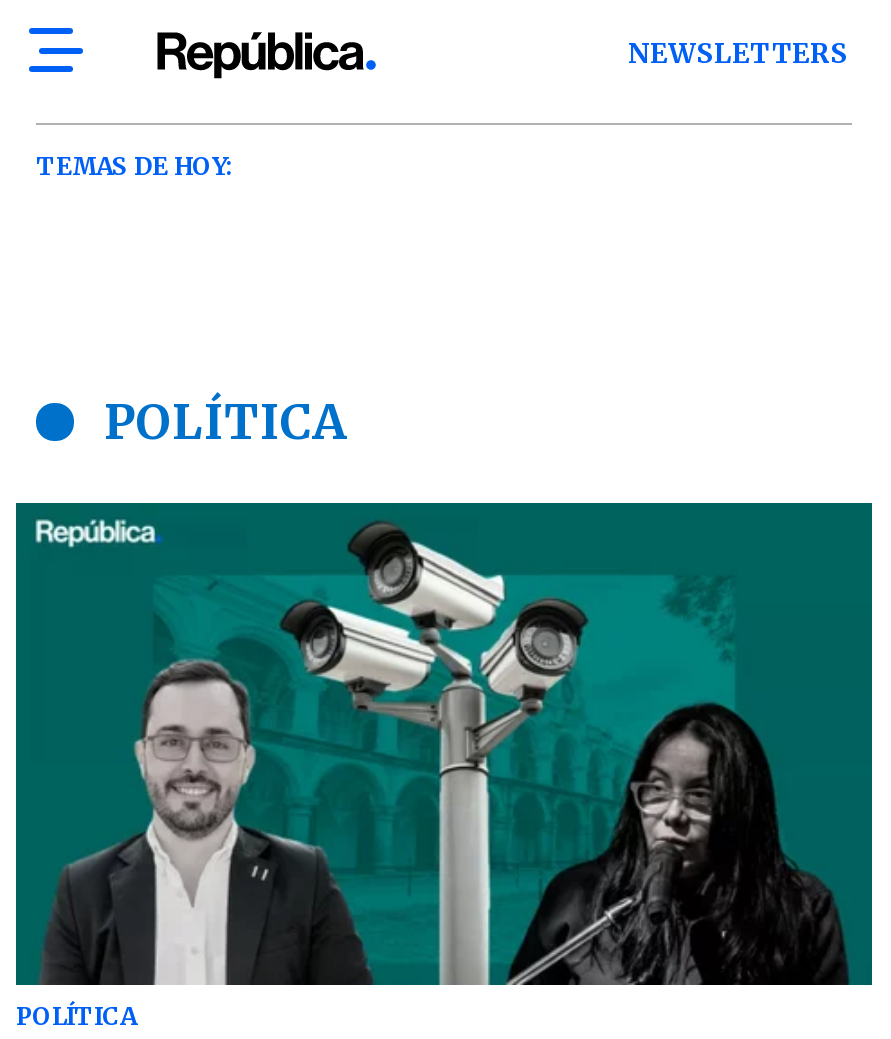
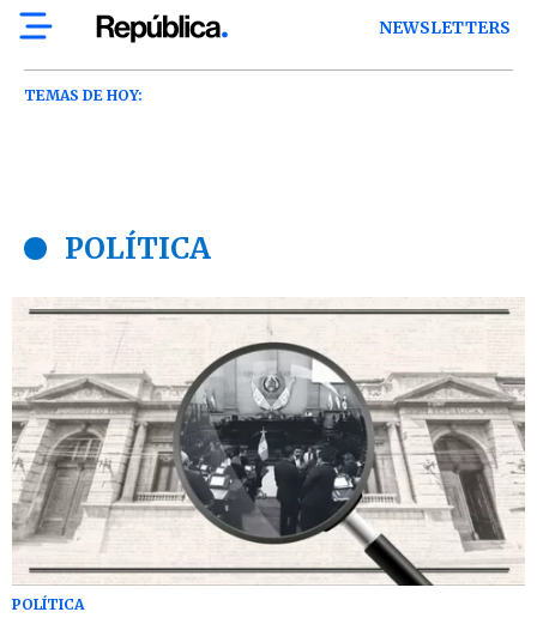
[14,501,874,987] [image] -> [11,297,526,587] [image]

